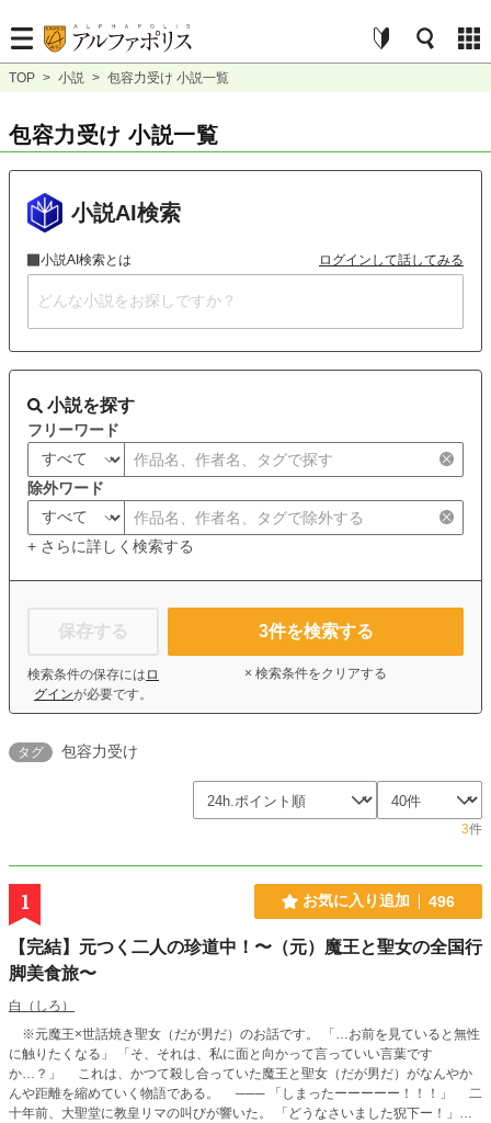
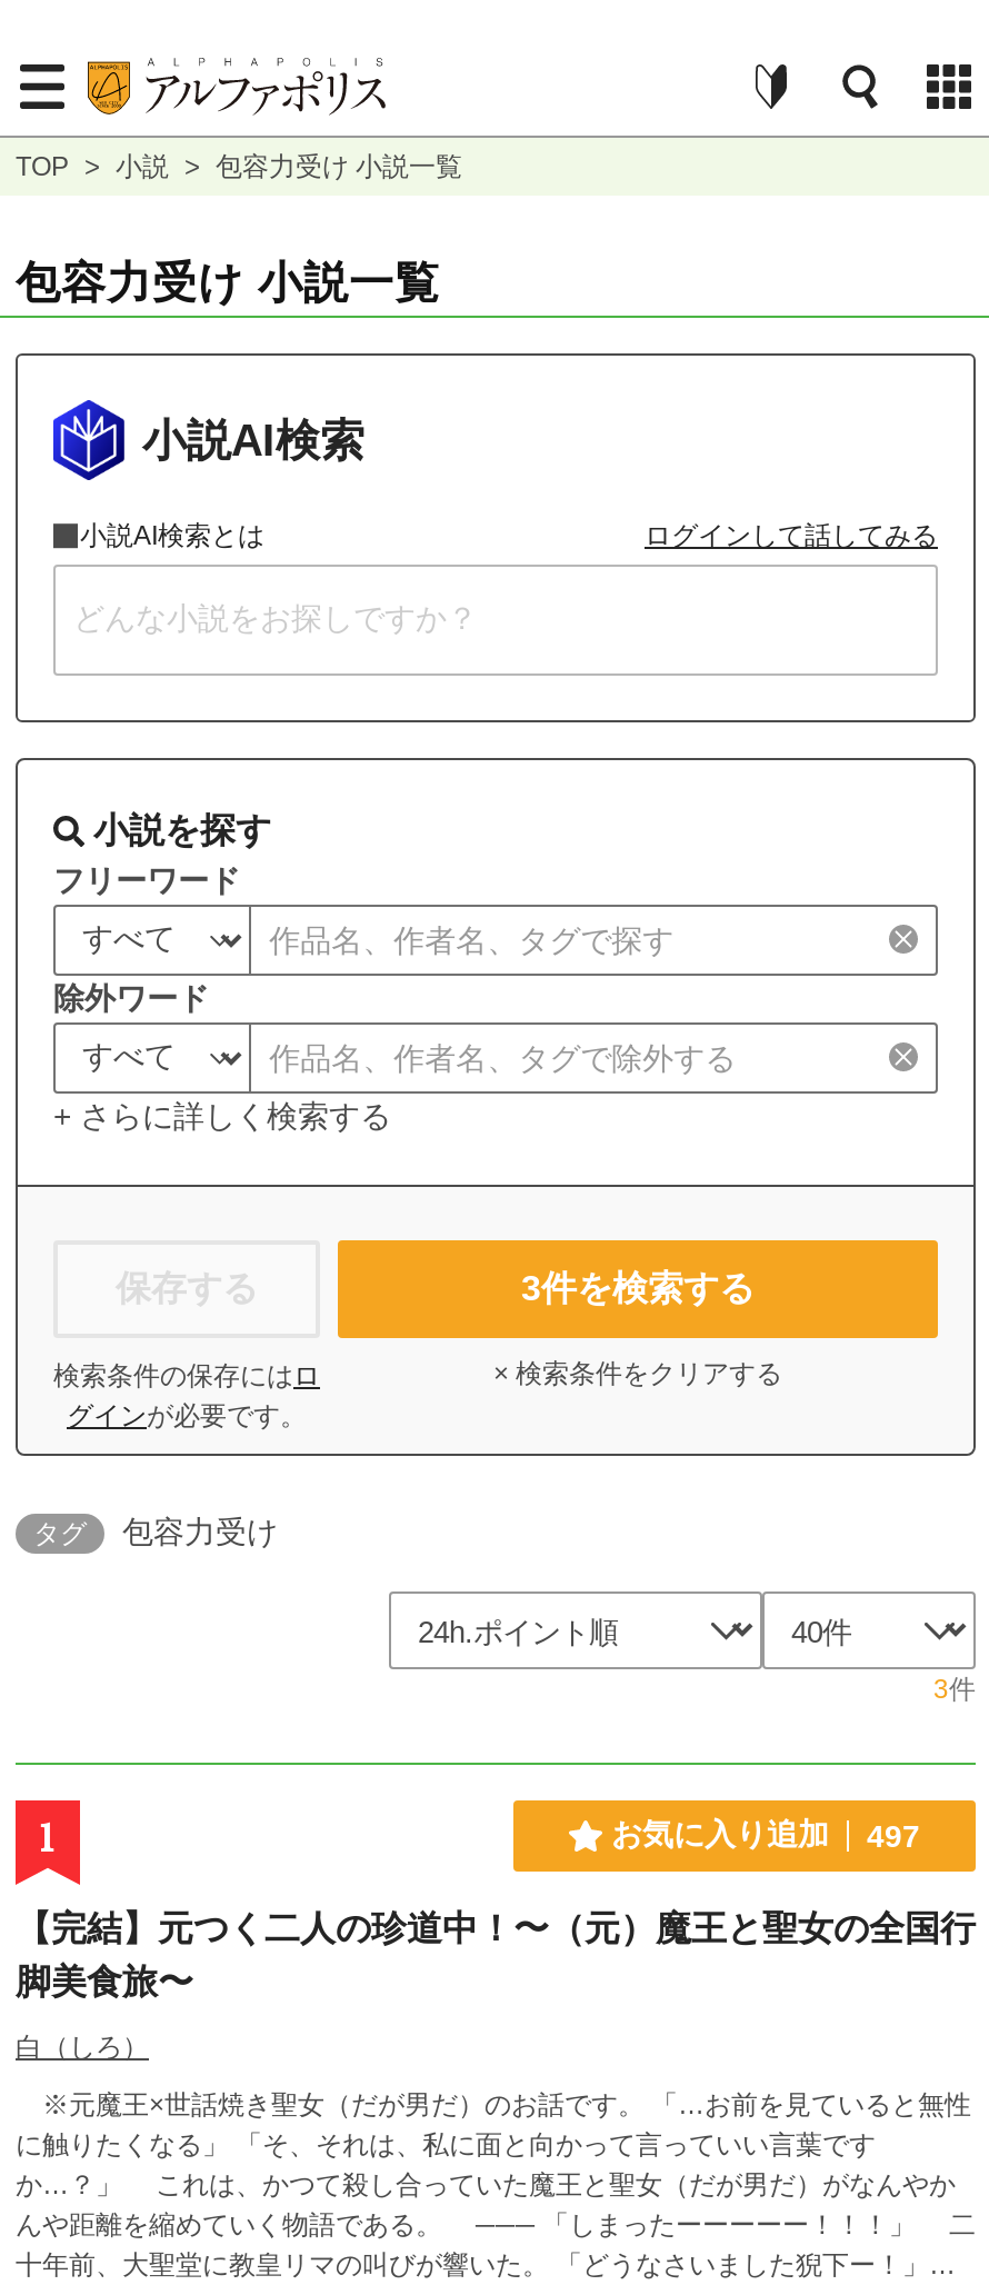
[302,892,455,910] お気に入り追加 496 -> [611,1816,920,1854] お気に入り追加 497

